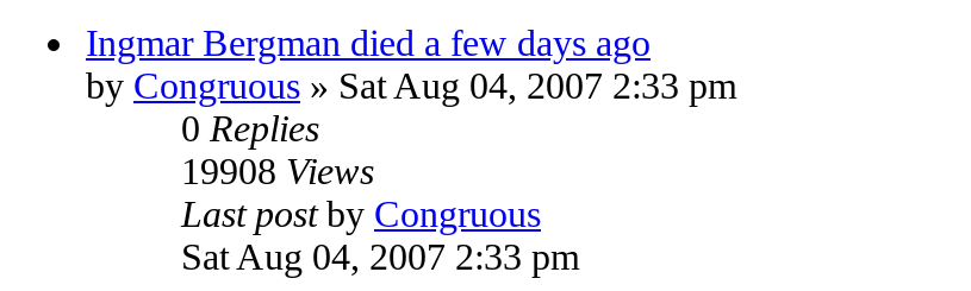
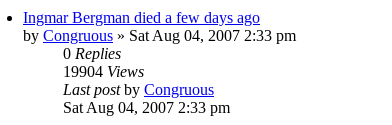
[181,151,374,191] 19908 Views -> [63,63,144,80] 19904 Views

